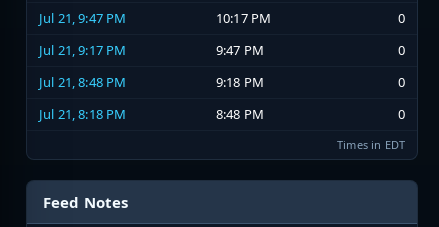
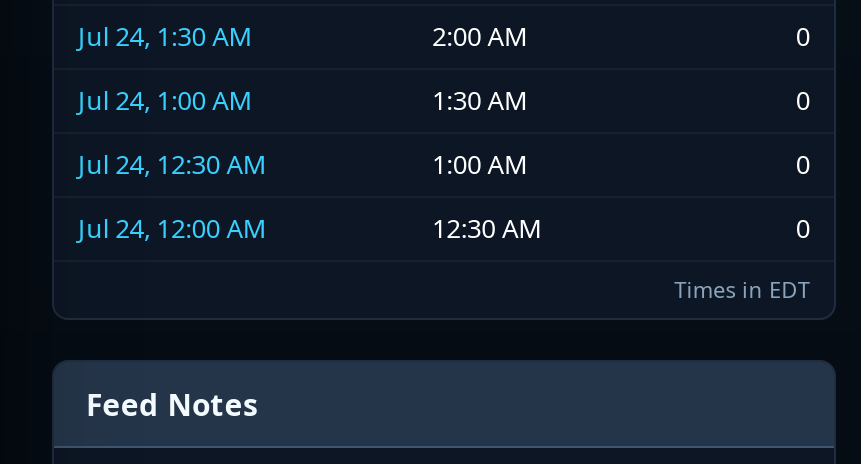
[39,9,271,27] Jul 21, 9:47 PM | 10:17 PM -> [78,19,528,55] Jul 24, 1:30 AM | 2:00 AM
[39,41,264,59] Jul 21, 9:17 PM | 9:47 PM -> [78,83,528,119] Jul 24, 1:00 AM | 1:30 AM
[39,73,264,91] Jul 21, 8:48 PM | 9:18 PM -> [78,147,528,183] Jul 24, 12:30 AM | 1:00 AM
[39,105,264,123] Jul 21, 8:18 PM | 8:48 PM -> [78,211,543,247] Jul 24, 12:00 AM | 12:30 AM

